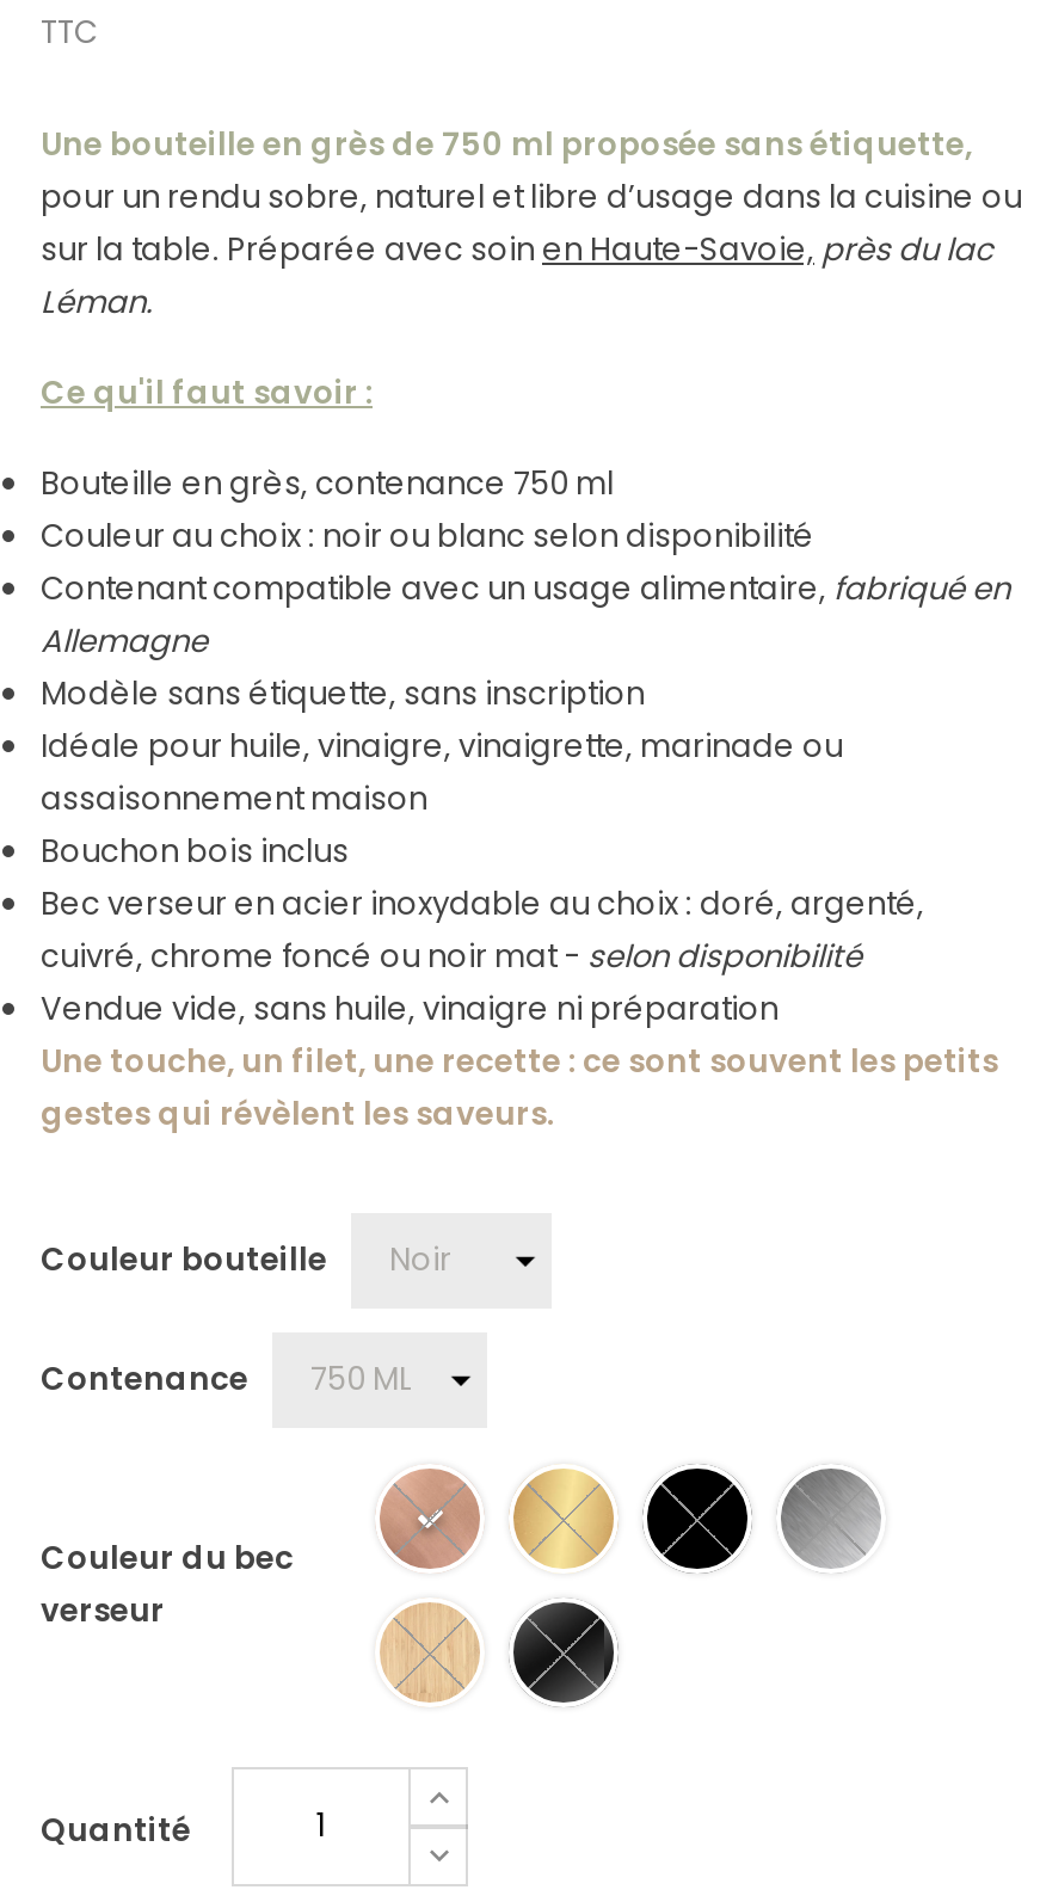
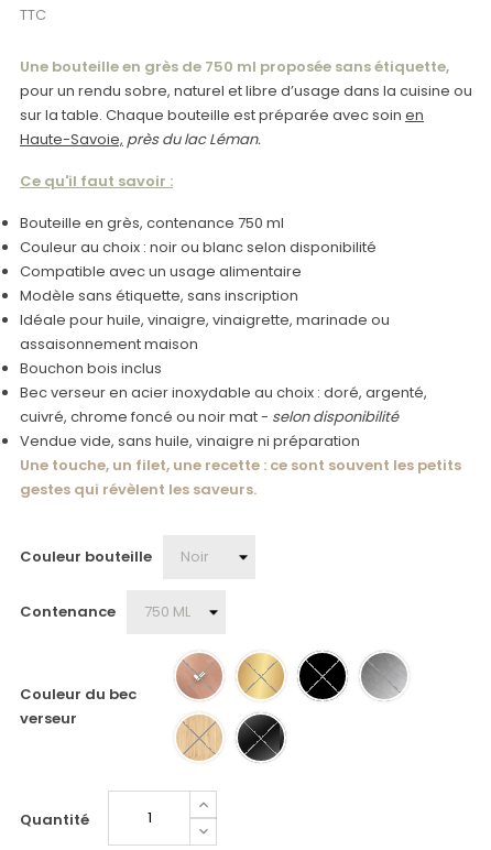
[41,226,993,324] sur la table. Préparée avec soin en Haute-Savoie, près du lac | Léman. -> [20,104,424,149] sur la table. Chaque bouteille est préparée avec soin en | Haute-Savoie, près du lac Léman.
[41,565,1010,663] Contenant compatible avec un usage alimentaire, fabriqué en | Allemagne -> [20,260,302,281] Compatible avec un usage alimentaire

